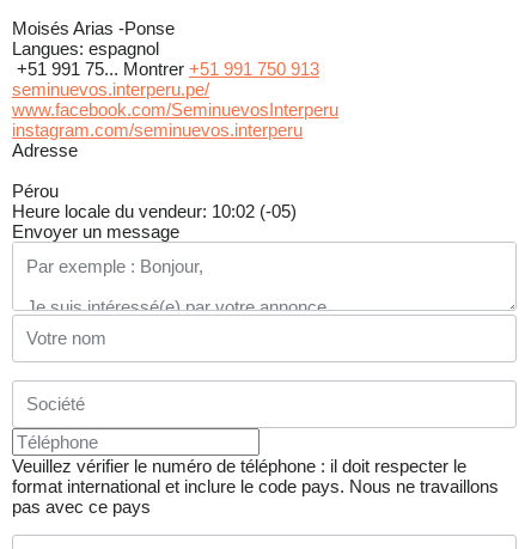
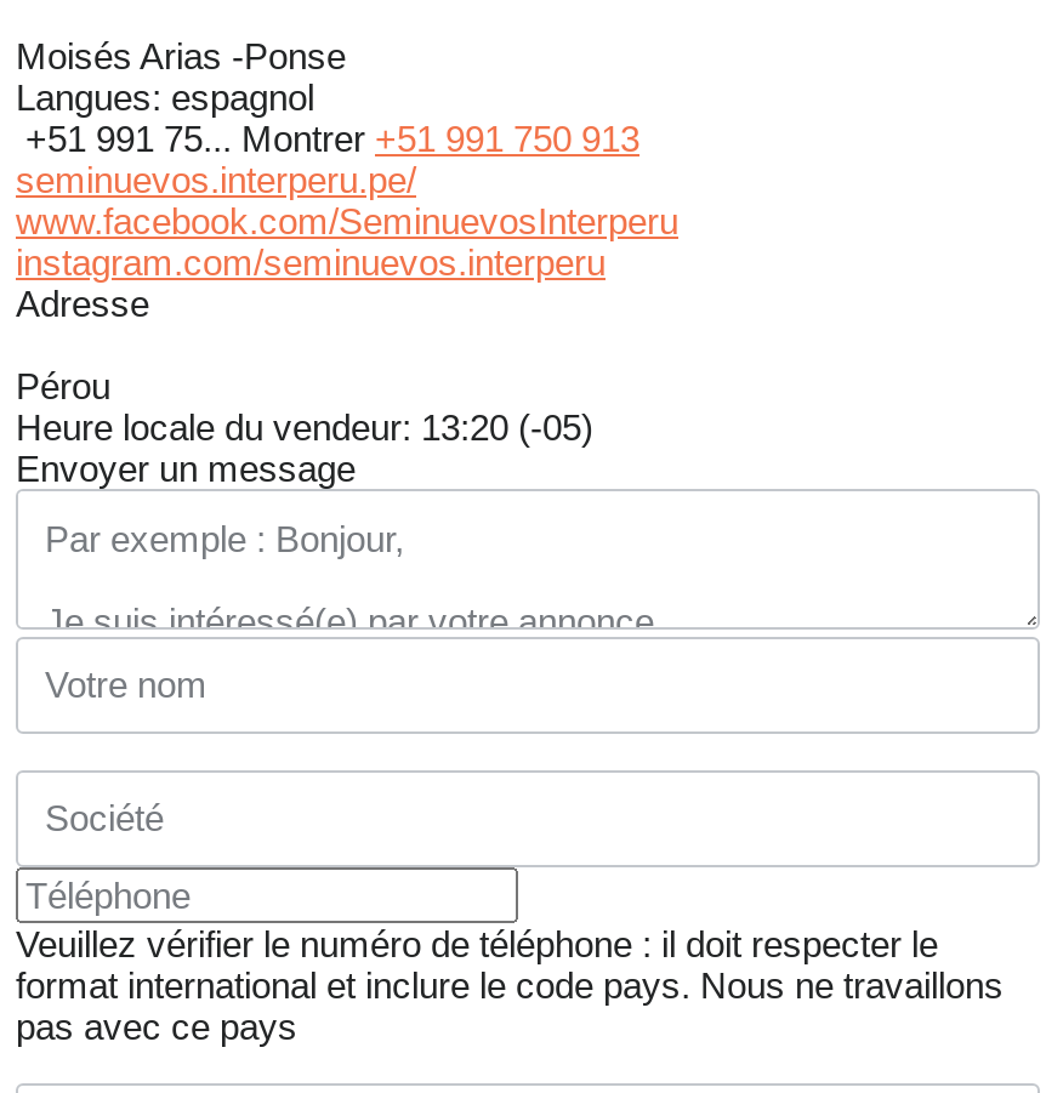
[12,200,297,221] Heure locale du vendeur: 10:02 (-05) -> [16,405,593,446] Heure locale du vendeur: 13:20 (-05)

